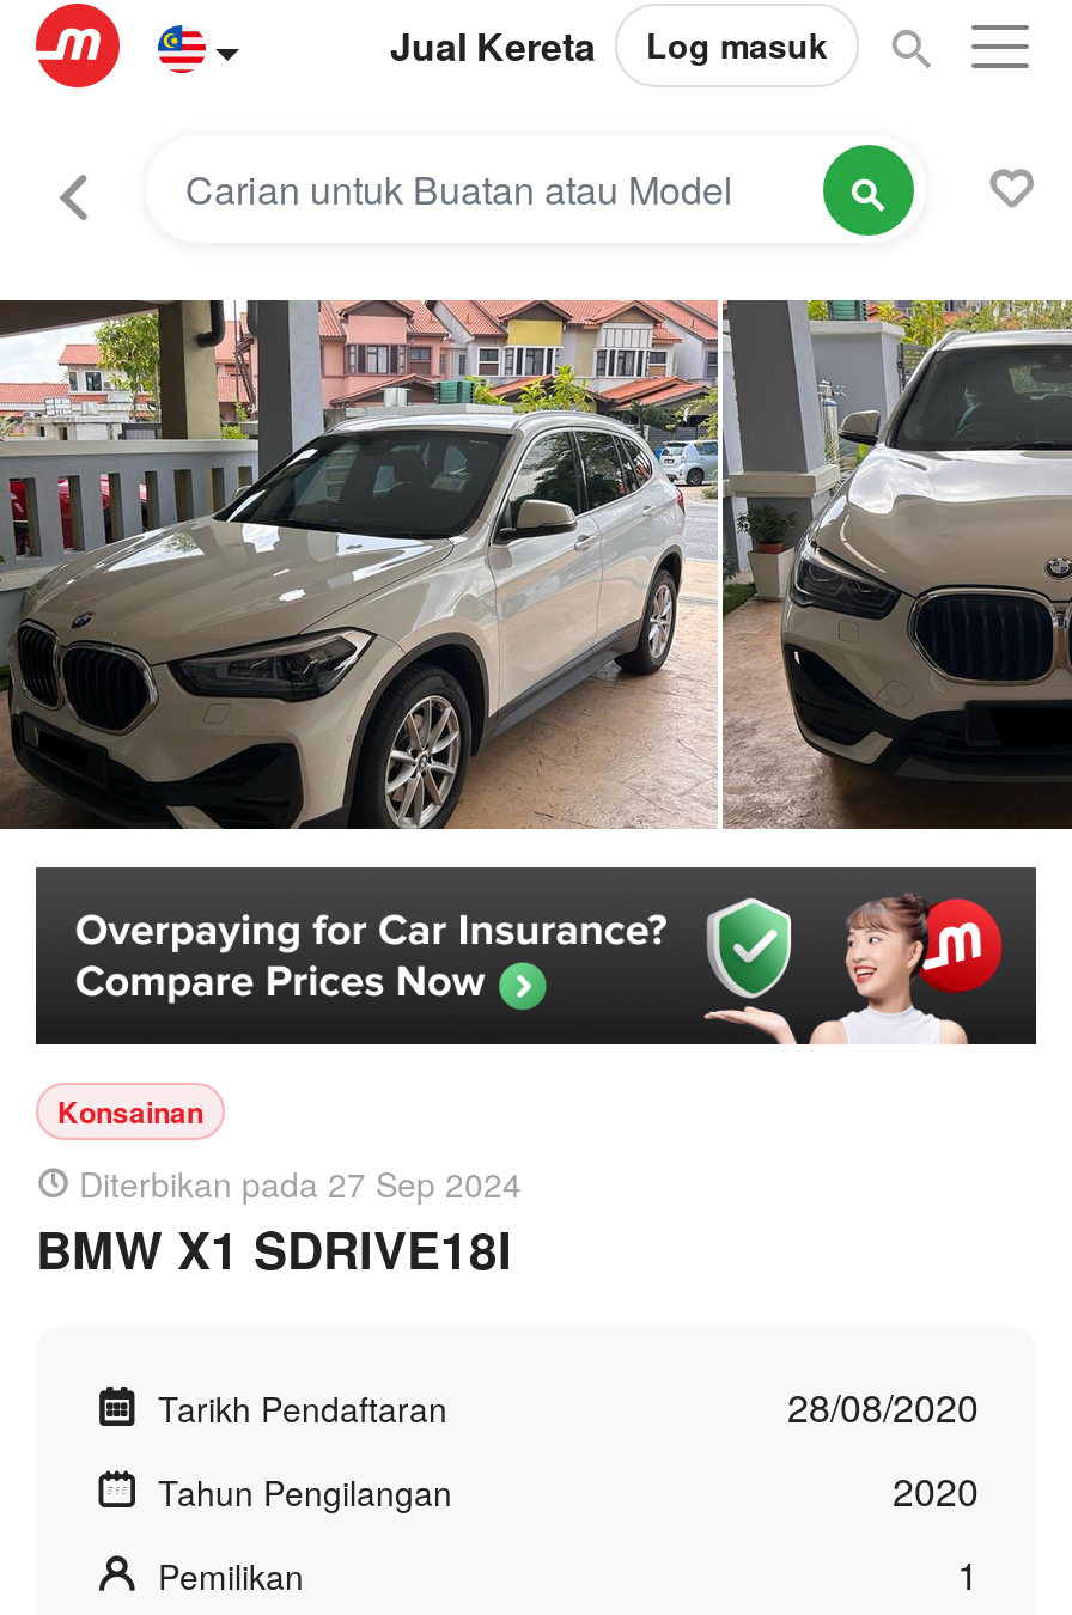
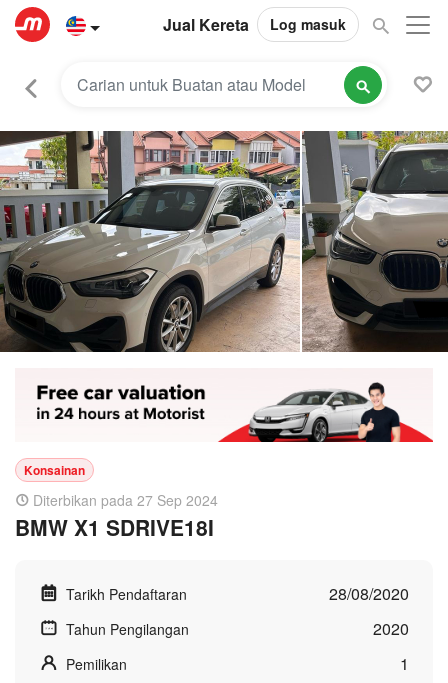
[33,865,1038,1047] [image] -> [15,368,433,443] [image]

